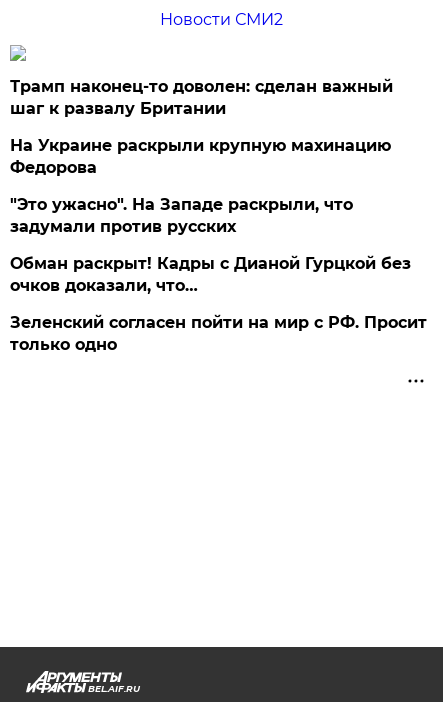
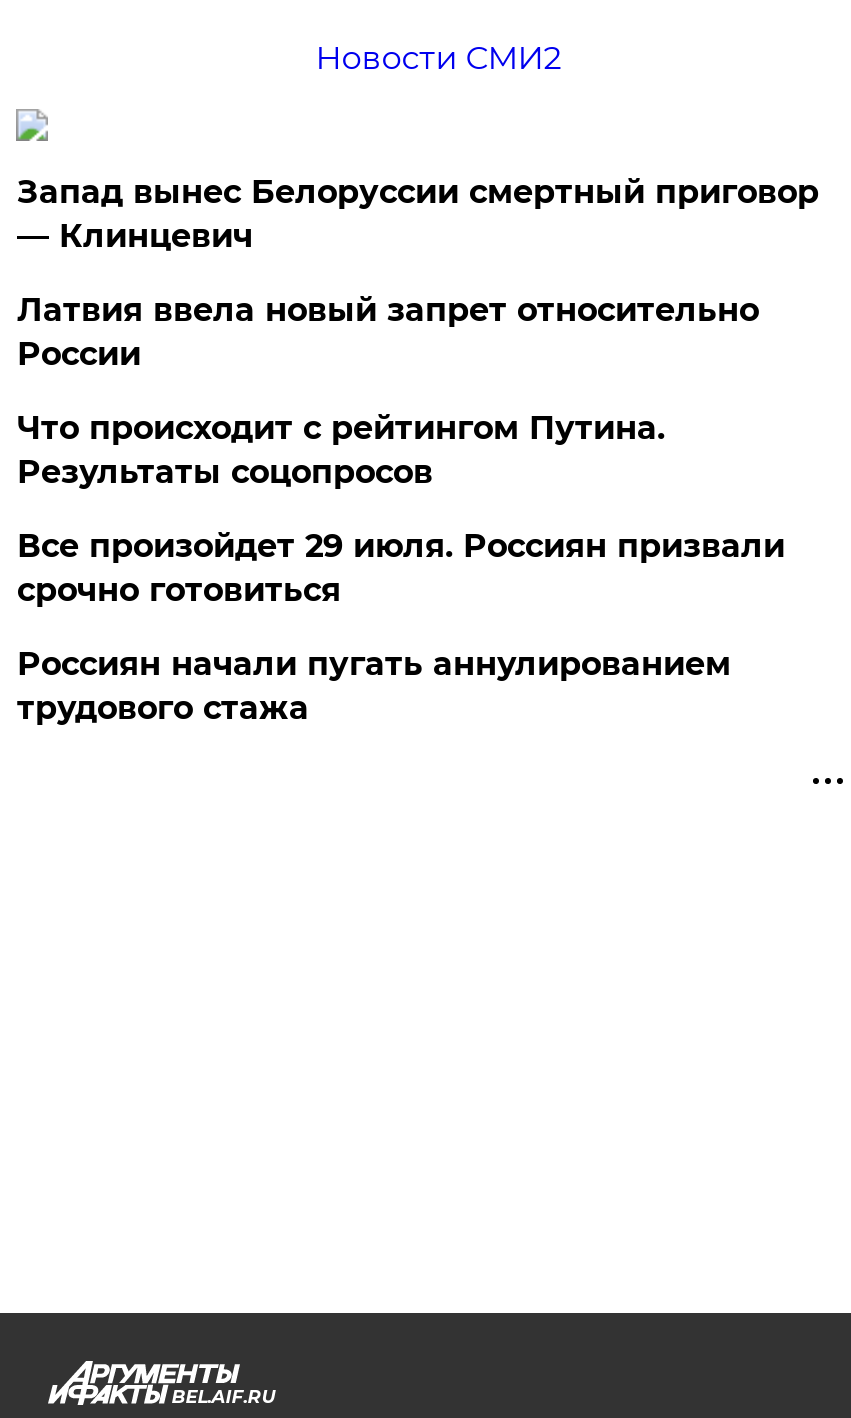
[10,77,393,118] Трамп наконец-то доволен: сделан важный | шаг к развалу Британии -> [17,173,819,255] Запад вынес Белоруссии смертный приговор | — Клинцевич
[10,136,391,177] На Украине раскрыли крупную махинацию | Федорова -> [17,291,759,373] Латвия ввела новый запрет относительно | России
[10,195,353,236] "Это ужасно". На Западе раскрыли, что | задумали против русских -> [17,409,665,491] Что происходит с рейтингом Путина. | Результаты соцопросов
[10,254,411,295] Обман раскрыт! Кадры с Дианой Гурцкой без | очков доказали, что… -> [17,527,785,609] Все произойдет 29 июля. Россиян призвали | срочно готовиться
[10,313,427,354] Зеленский согласен пойти на мир с РФ. Просит | только одно -> [17,645,731,727] Россиян начали пугать аннулированием | трудового стажа

